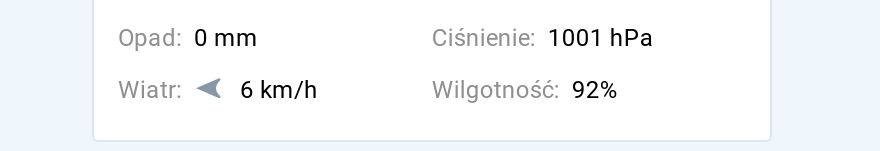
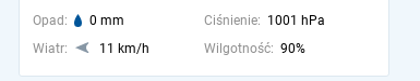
[240,76,318,104] 6 km/h -> [99,41,149,56] 11 km/h
[432,76,618,104] Wilgotność: 92% -> [204,41,305,56] Wilgotność: 90%

